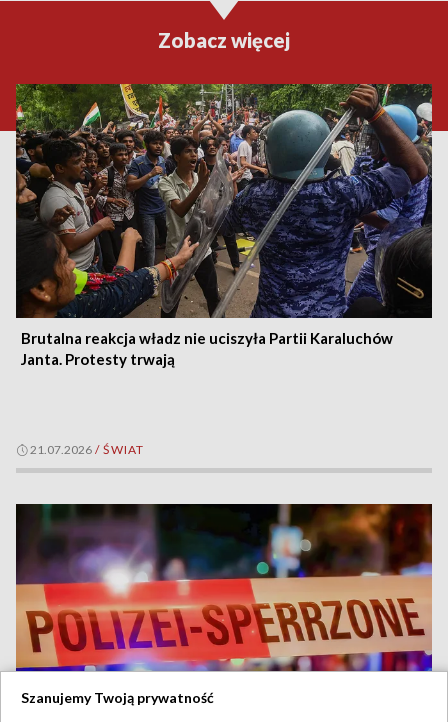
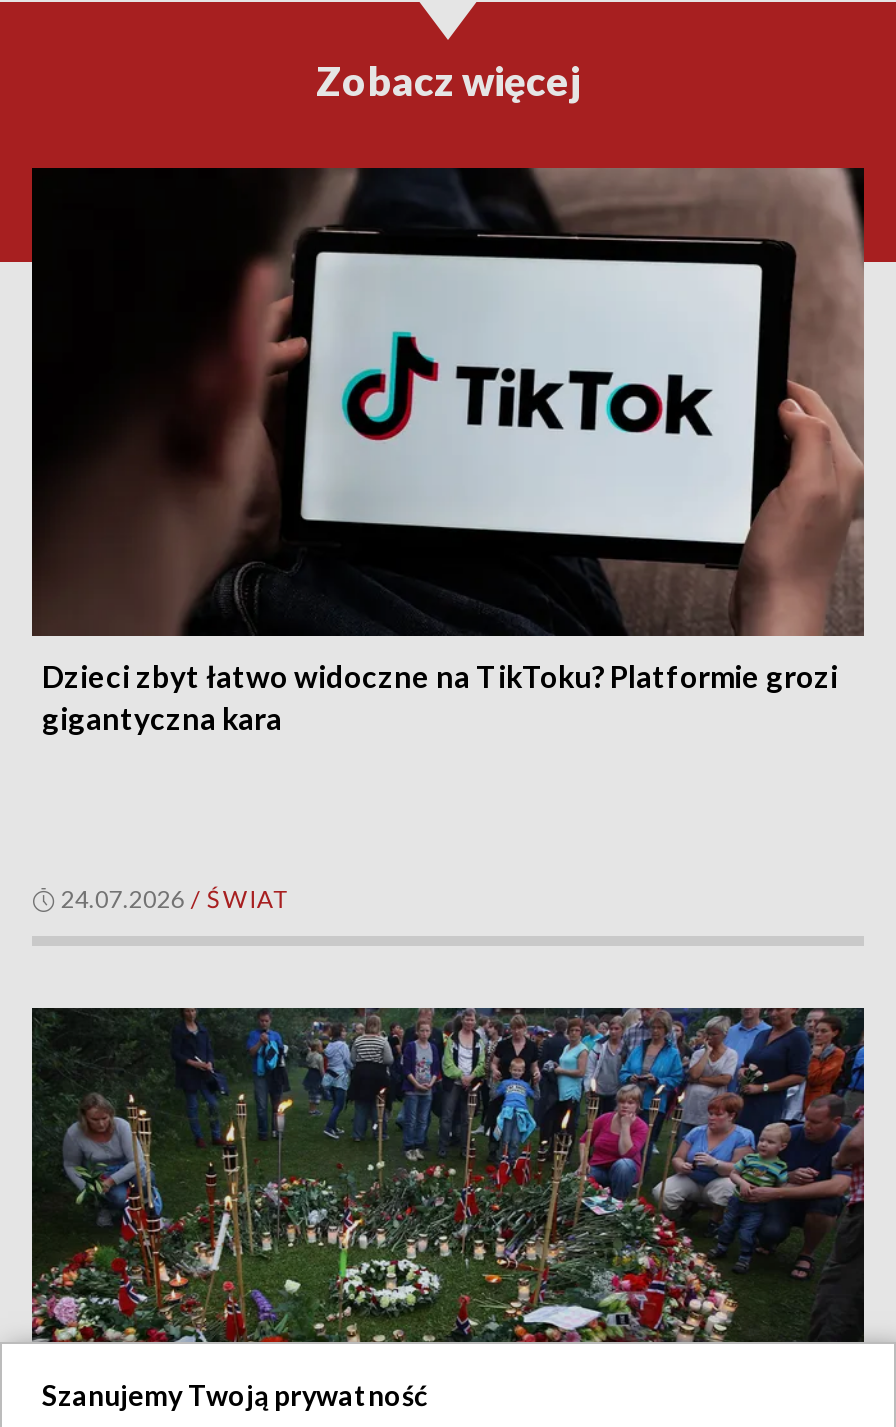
[15,83,433,368] [image] | Brutalna reakcja władz nie uciszyła Partii Karaluchów | Janta. Protesty trwają -> [30,166,866,735] [image] | Dzieci zbyt łatwo widoczne na TikToku? Platformie grozi | gigantyczna kara
[30,442,144,457] 21.07.2026 / ŚWIAT -> [61,883,289,913] 24.07.2026 / ŚWIAT
[15,503,433,672] [image] -> [30,1006,866,1344] [image]

